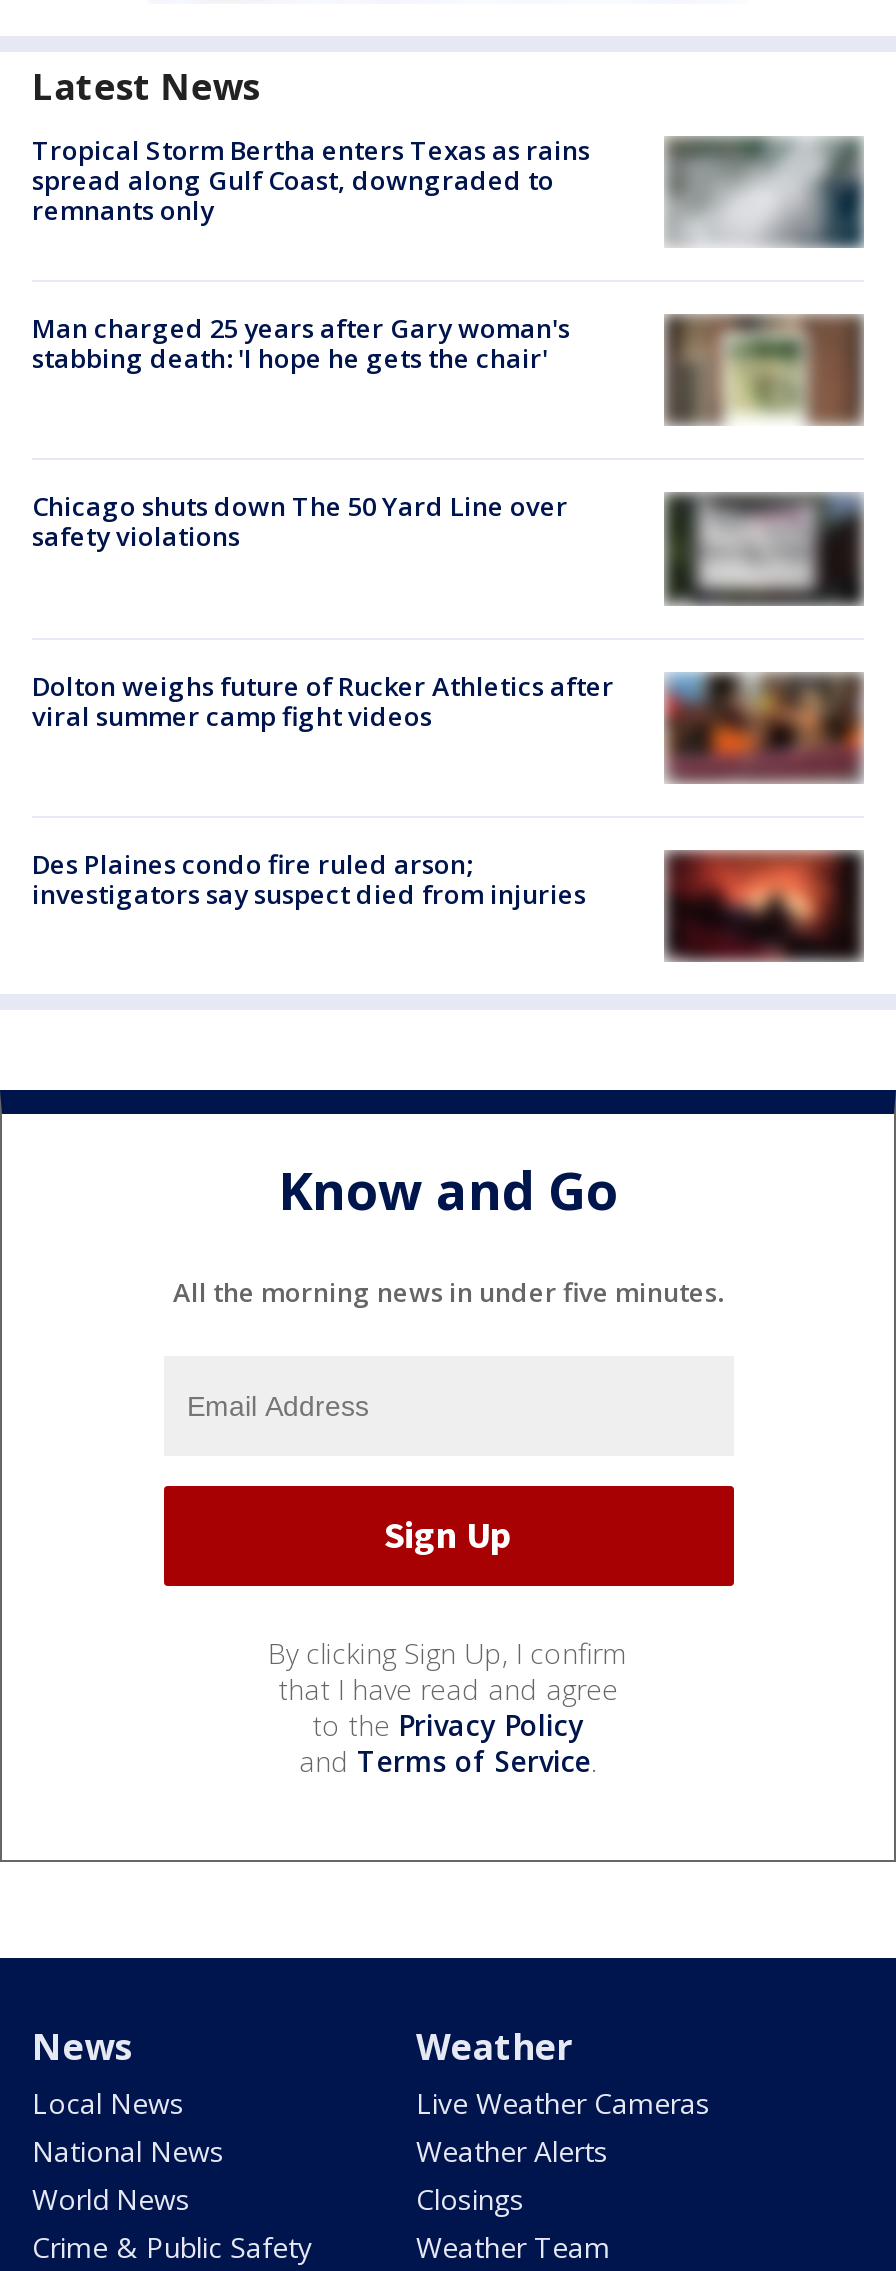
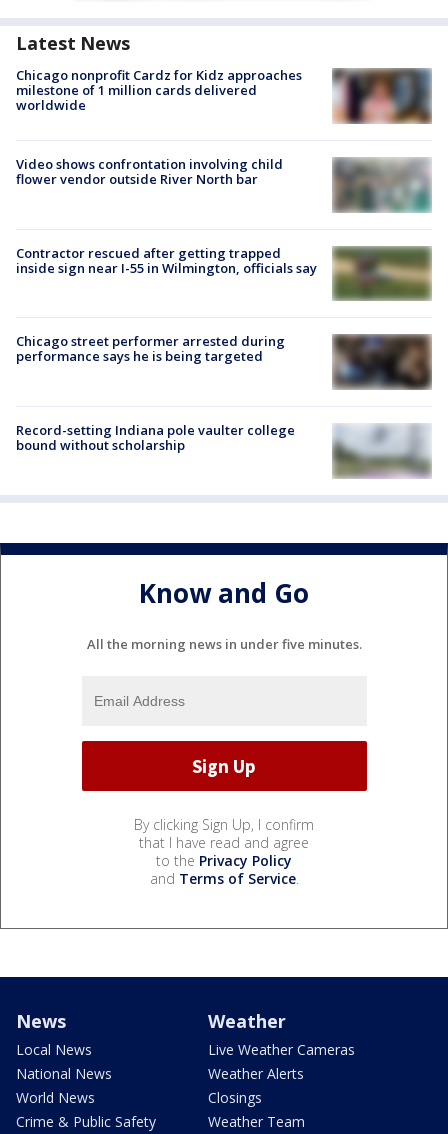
[32,132,862,248] [image] | Tropical Storm Bertha enters Texas as rains | spread along Gulf Coast, downgraded to | remnants only -> [16,66,432,124] [image] | Chicago nonprofit Cardz for Kidz approaches | milestone of 1 million cards delivered | worldwide
[32,310,570,376] Man charged 25 years after Gary woman's | stabbing death: 'I hope he gets the chair' -> [16,155,283,188] Video shows confrontation involving child | flower vendor outside River North bar
[668,316,864,426] [image] -> [335,159,432,213] [image]
[32,488,568,554] Chicago shuts down The 50 Yard Line over | safety violations -> [16,244,317,277] Contractor rescued after getting trapped | inside sign near I-55 in Wilmington, officials say
[664,492,864,604] [image] -> [332,248,432,301] [image]
[32,667,614,733] Dolton weighs future of Rucker Athletics after | viral summer camp fight videos -> [16,332,285,365] Chicago street performer arrested during | performance says he is being targeted
[666,672,864,784] [image] -> [333,334,432,387] [image]
[32,846,864,964] [image] | Des Plaines condo fire ruled arson; | investigators say suspect died from injuries -> [16,421,431,479] [image] | Record-setting Indiana pole vaulter college | bound without scholarship

